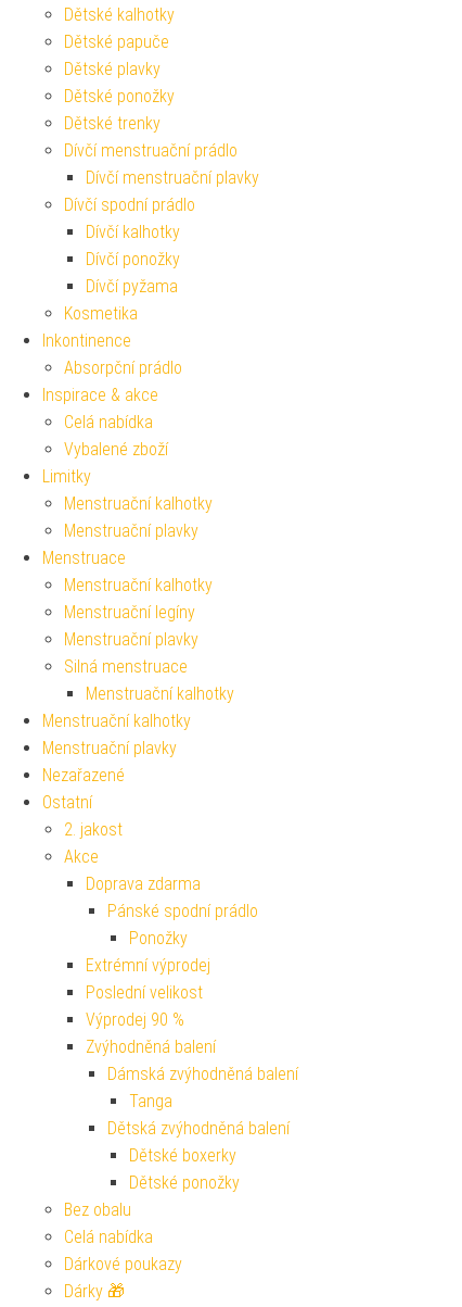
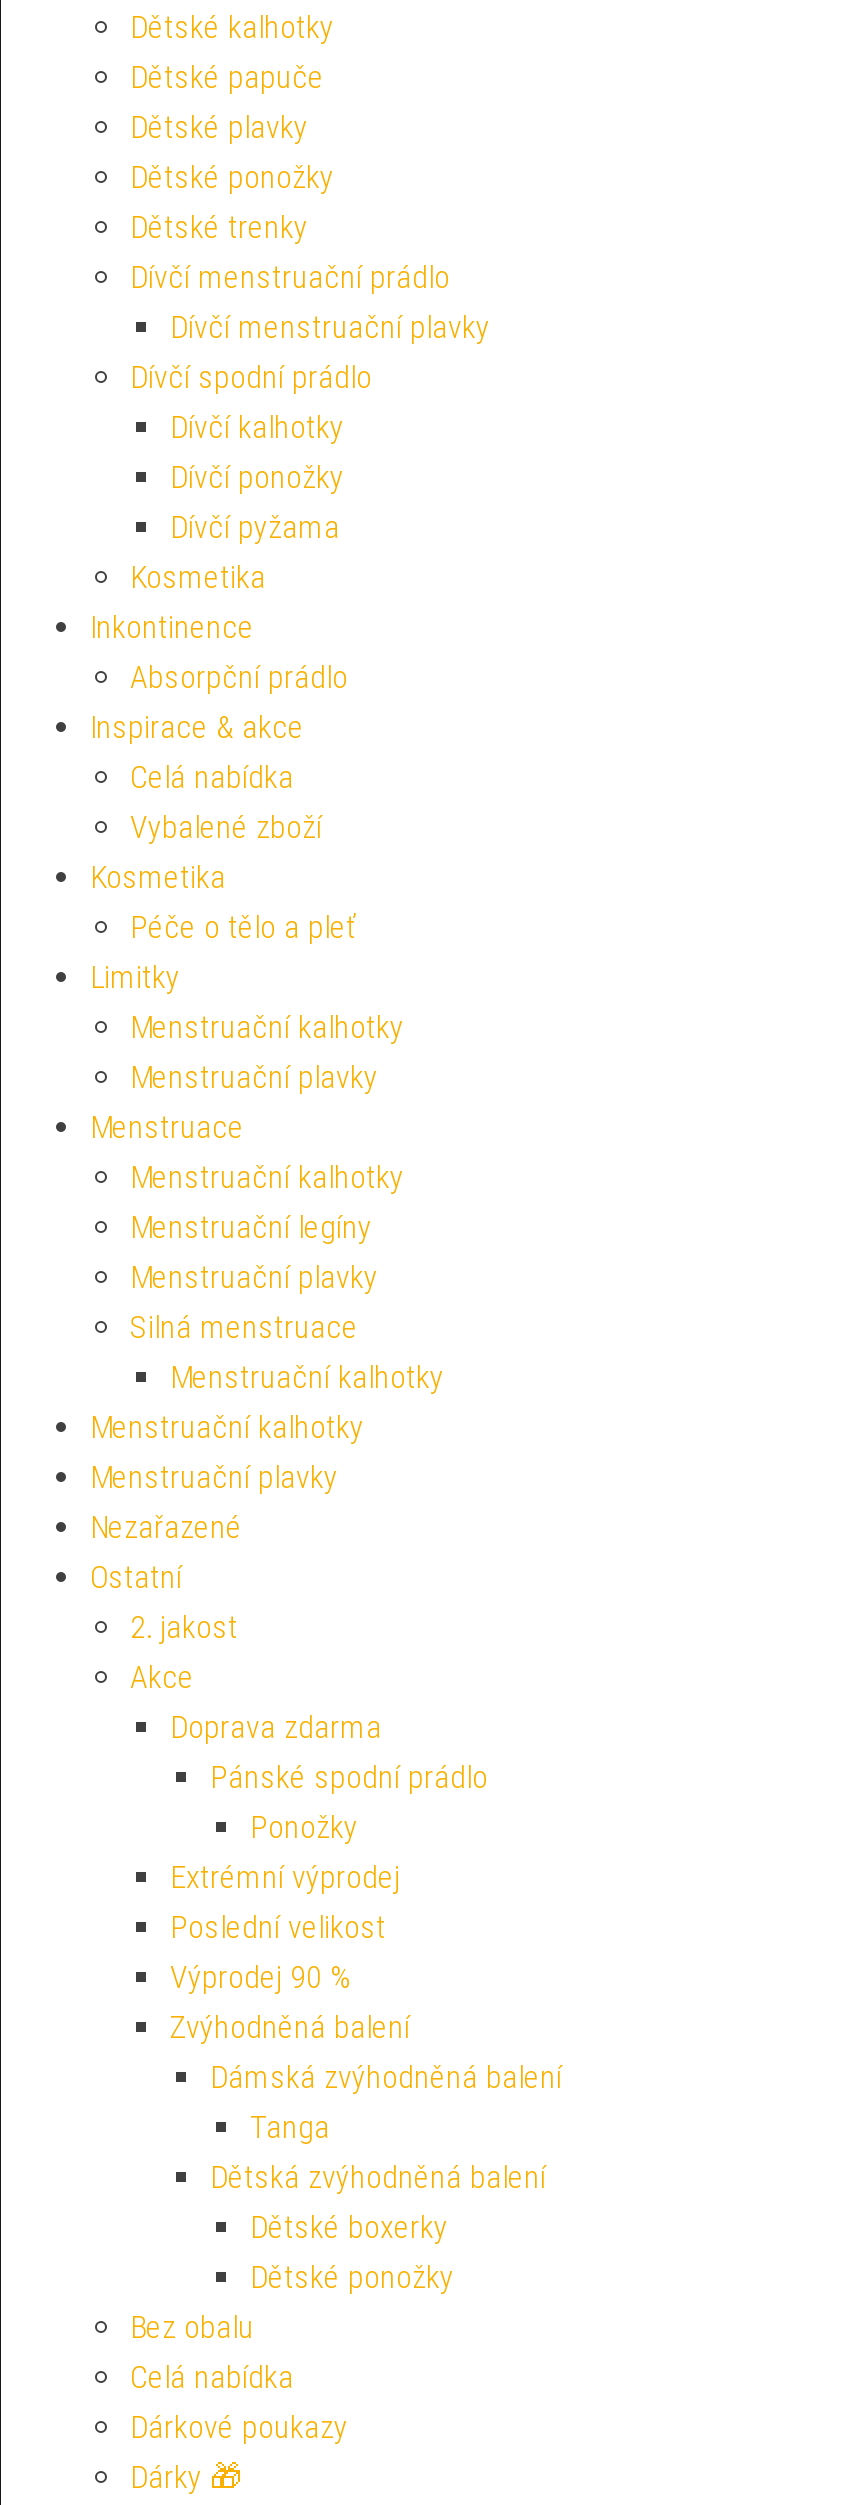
none -> [90,859,356,947] Kosmetika | Péče o tělo a pleť

